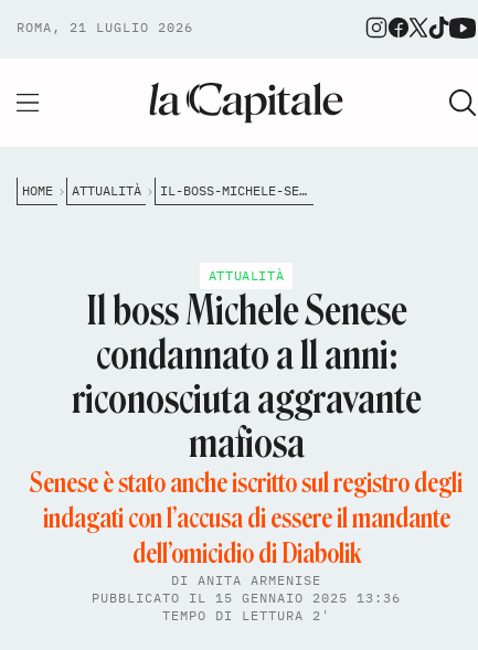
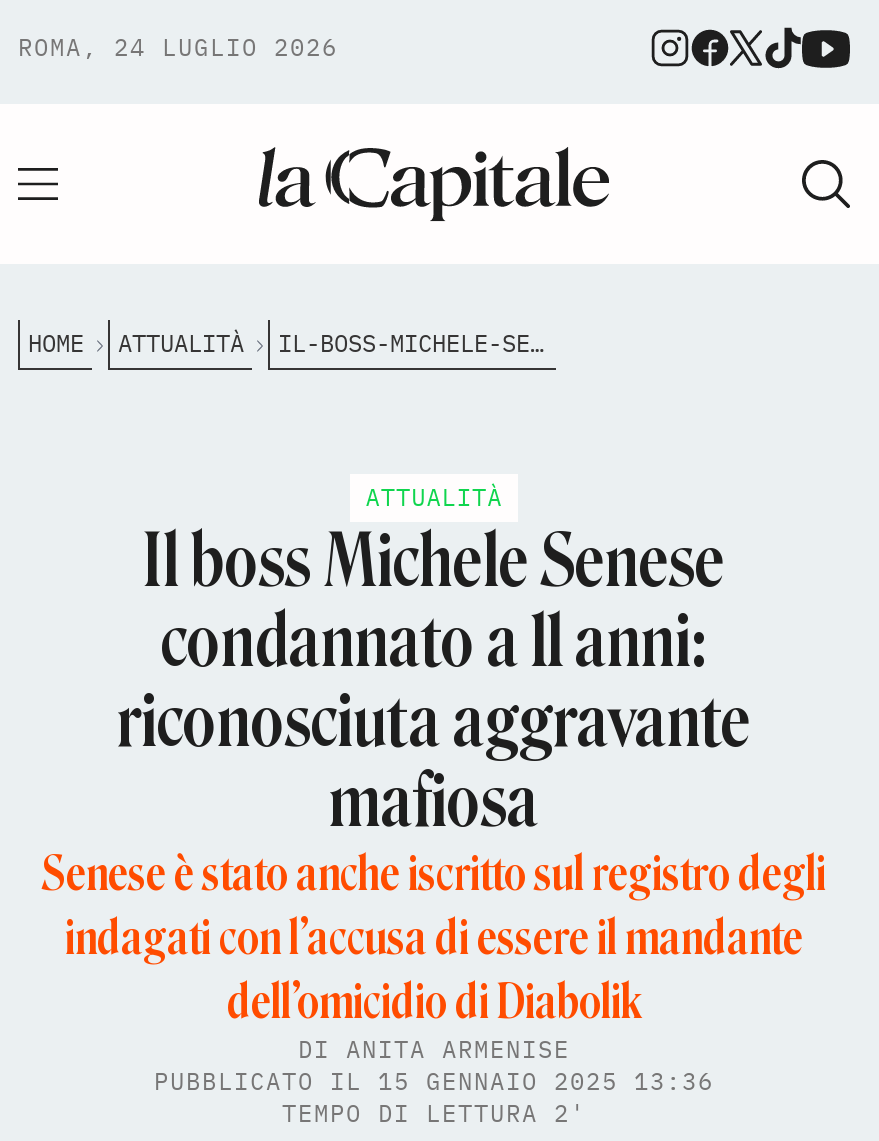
[17,19,193,35] ROMA, 21 LUGLIO 2026 -> [18,32,338,62] ROMA, 24 LUGLIO 2026

